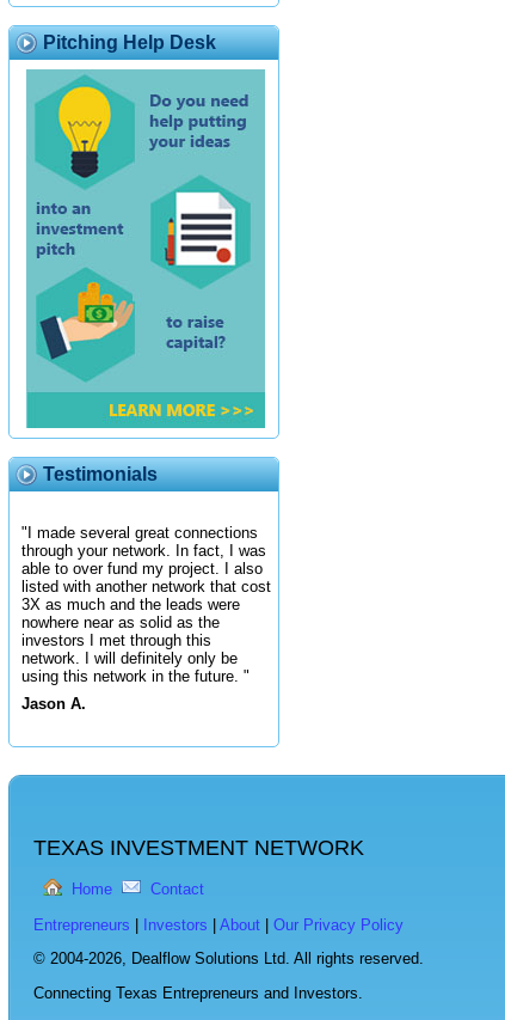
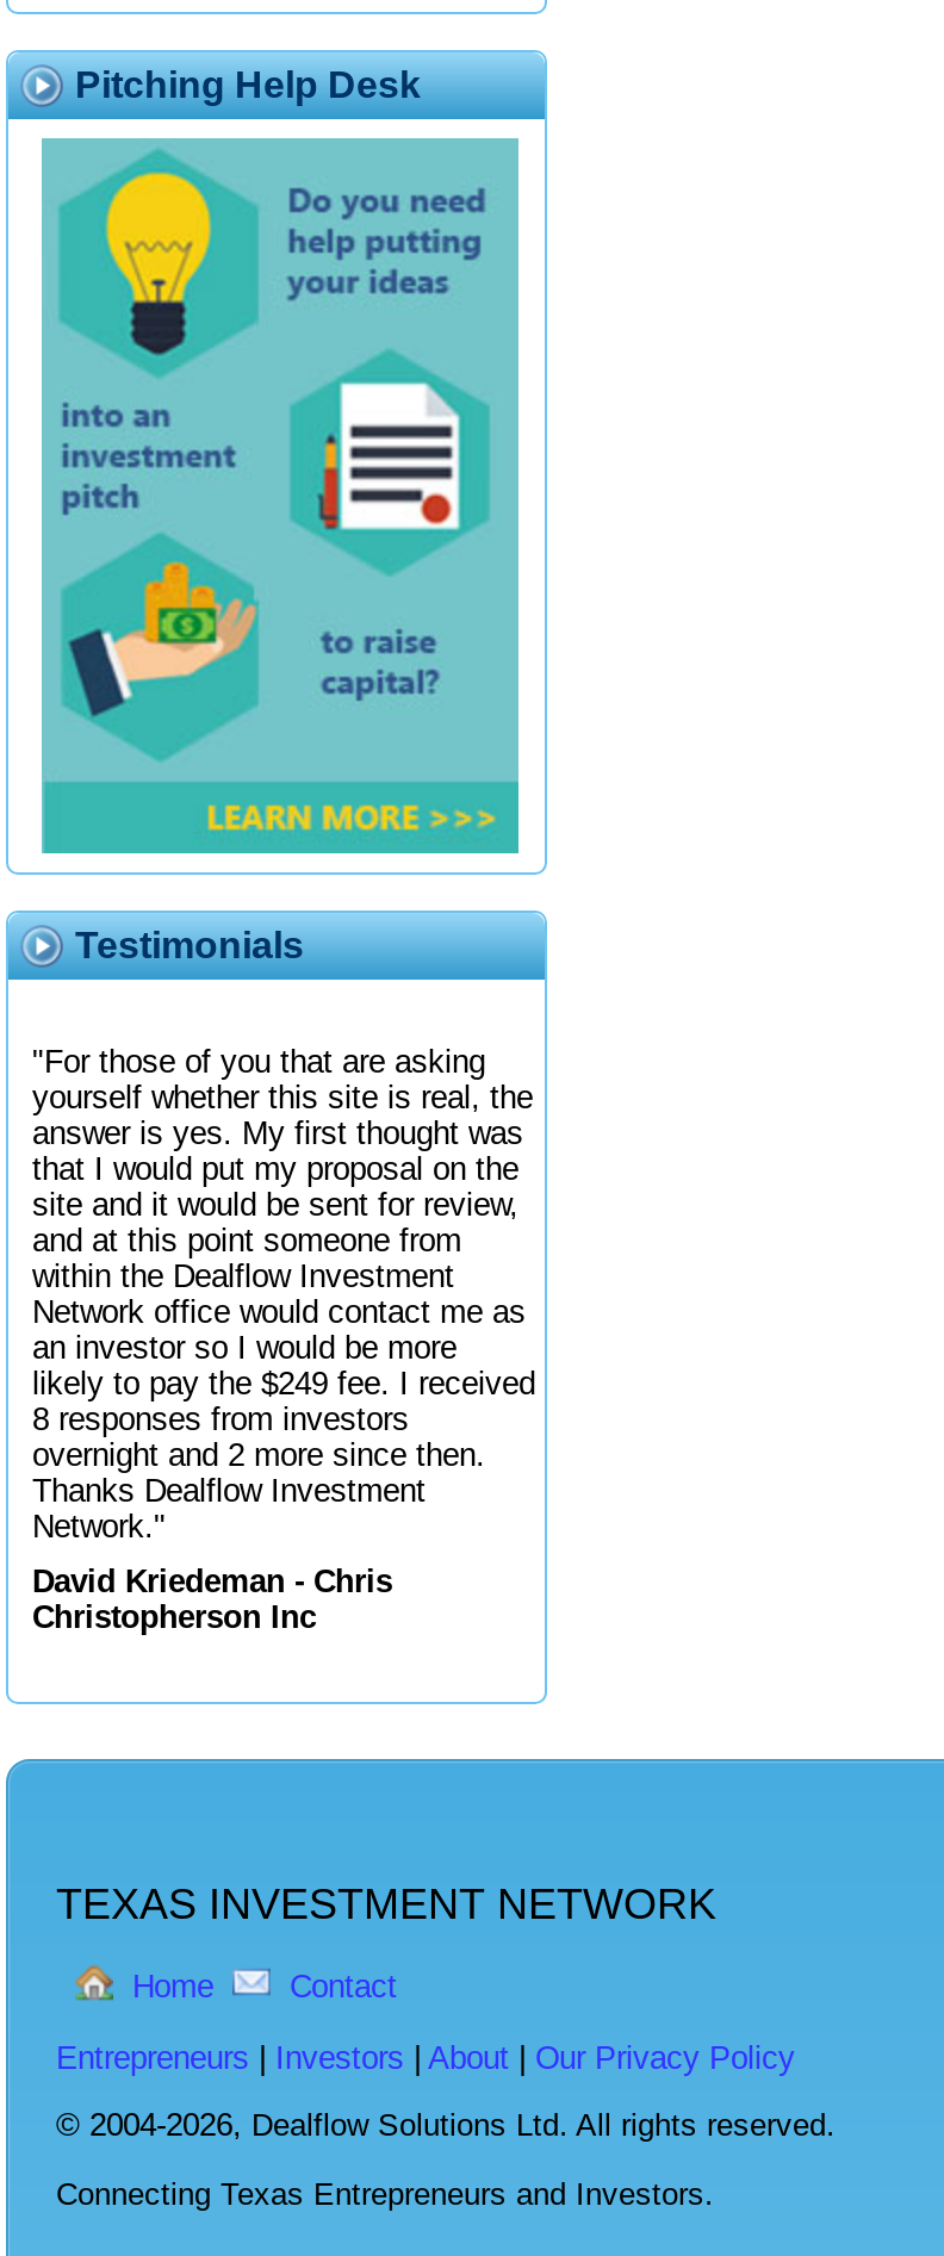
[21,524,271,686] "I made several great connections | through your network. In fact, I was | able to over fund my project. I also | listed with another network that cost | 3X as much and the leads were | nowhere near as solid as the | investors I met through this | network. I will definitely only be | using this network in the future. " -> [32,1045,535,1545] "For those of you that are asking | yourself whether this site is real, the | answer is yes. My first thought was | that I would put my proposal on the | site and it would be sent for review, | and at this point someone from | within the Dealflow Investment | Network office would contact me as | an investor so I would be more | likely to pay the $249 fee. I received | 8 responses from investors | overnight and 2 more since then. | Thanks Dealflow Investment | Network."
[21,695,86,713] Jason A. -> [32,1564,392,1636] David Kriedeman - Chris | Christopherson Inc

